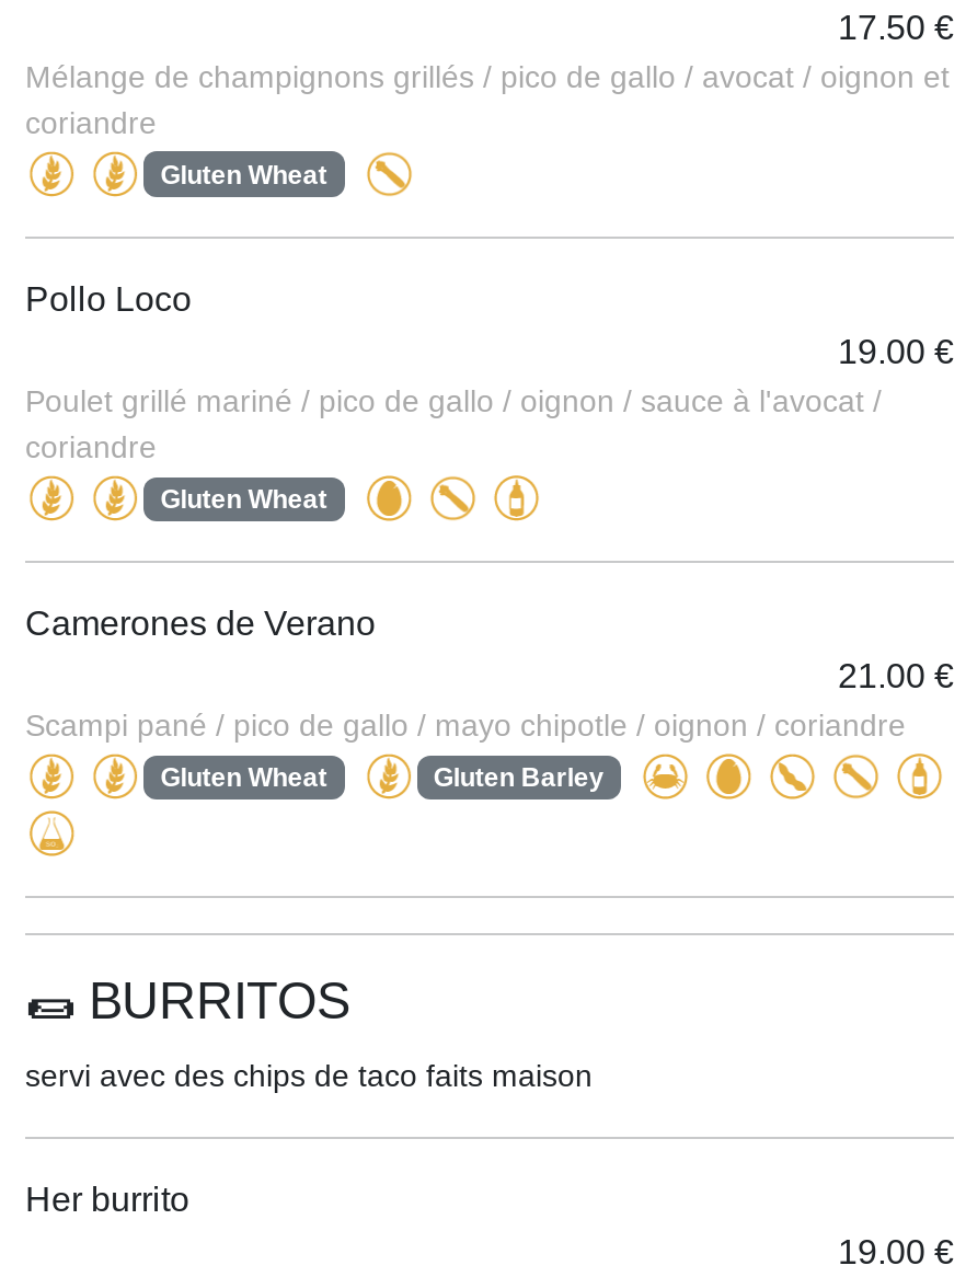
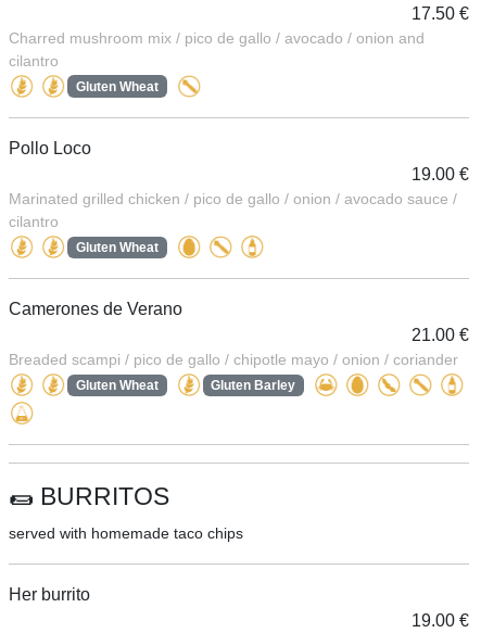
[25,58,950,139] Mélange de champignons grillés / pico de gallo / avocat / oignon et | coriandre -> [9,29,425,69] Charred mushroom mix / pico de gallo / avocado / onion and | cilantro
[25,383,882,464] Poulet grillé mariné / pico de gallo / oignon / sauce à l'avocat / | coriandre -> [9,190,457,230] Marinated grilled chicken / pico de gallo / onion / avocado sauce / | cilantro
[25,708,906,743] Scampi pané / pico de gallo / mayo chipotle / oignon / coriandre -> [9,351,458,368] Breaded scampi / pico de gallo / chipotle mayo / onion / coriander
[25,1057,593,1092] servi avec des chips de taco faits maison -> [9,524,243,541] served with homemade taco chips

